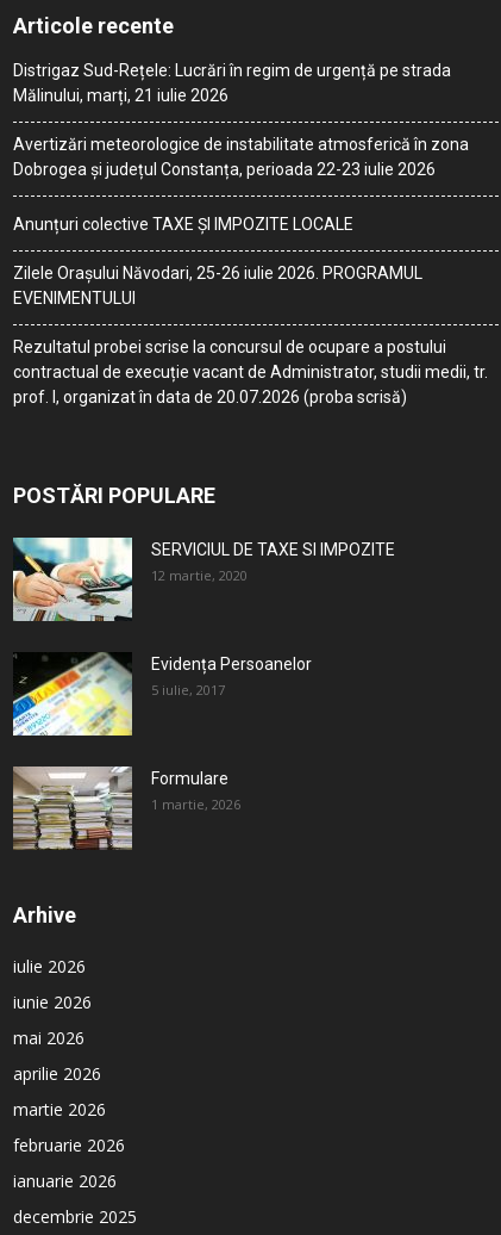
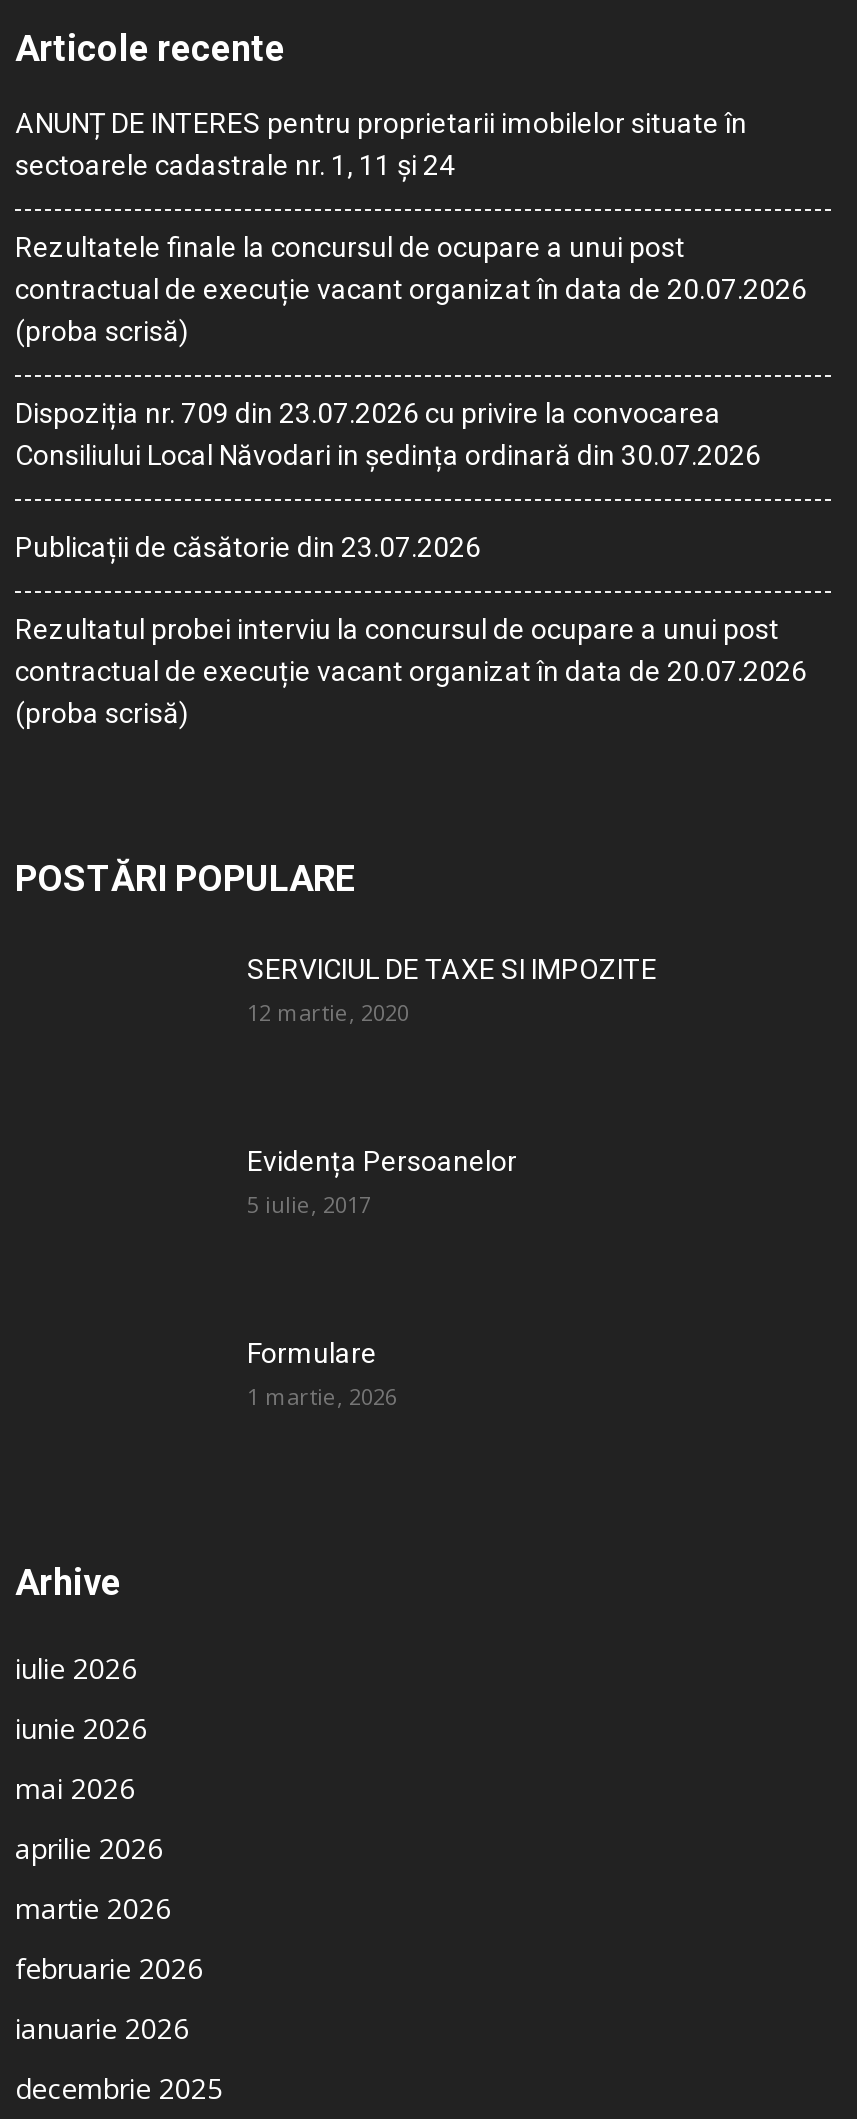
[13,61,451,105] Distrigaz Sud-Rețele: Lucrări în regim de urgență pe strada | Mălinului, marți, 21 iulie 2026 -> [15,107,747,181] ANUNȚ DE INTERES pentru proprietarii imobilelor situate în | sectoarele cadastrale nr. 1, 11 și 24
[13,135,469,179] Avertizări meteorologice de instabilitate atmosferică în zona | Dobrogea și județul Constanța, perioada 22-23 iulie 2026 -> [15,231,807,347] Rezultatele finale la concursul de ocupare a unui post | contractual de execuție vacant organizat în data de 20.07.2026 | (proba scrisă)
[13,214,353,234] Anunțuri colective TAXE ȘI IMPOZITE LOCALE -> [15,397,761,471] Dispoziția nr. 709 din 23.07.2026 cu privire la convocarea | Consiliului Local Năvodari in ședința ordinară din 30.07.2026
[13,263,422,307] Zilele Orașului Năvodari, 25-26 iulie 2026. PROGRAMUL | EVENIMENTULUI -> [15,531,481,563] Publicații de căsătorie din 23.07.2026
[13,337,488,406] Rezultatul probei scrise la concursul de ocupare a postului | contractual de execuție vacant de Administrator, studii medii, tr. | prof. I, organizat în data de 20.07.2026 (proba scrisă) -> [15,613,807,729] Rezultatul probei interviu la concursul de ocupare a unui post | contractual de execuție vacant organizat în data de 20.07.2026 | (proba scrisă)
[12,536,133,622] [image] -> none
[12,651,133,737] [image] -> none
[12,765,133,851] [image] -> none

